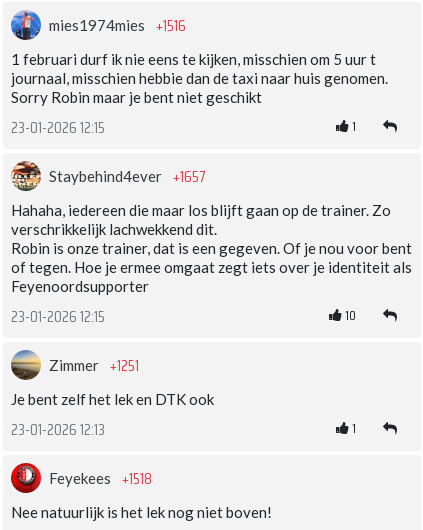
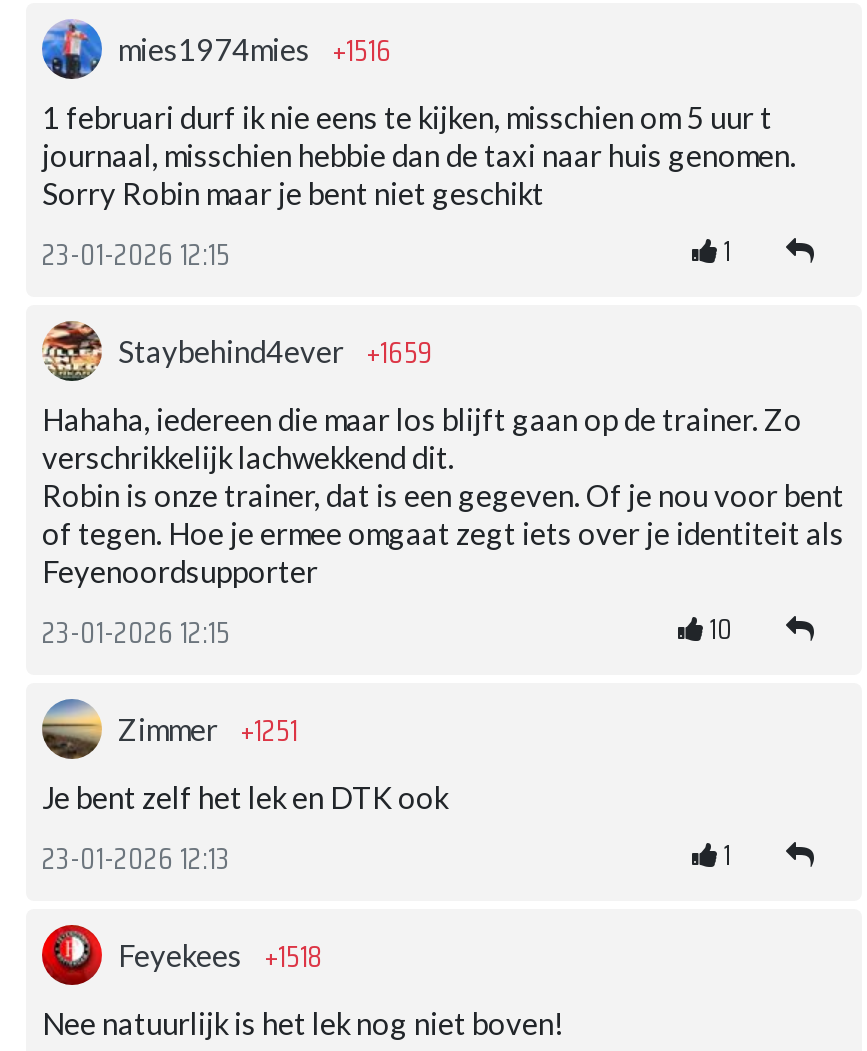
[49,165,206,189] Staybehind4ever +1657 -> [118,329,434,377] Staybehind4ever +1659

